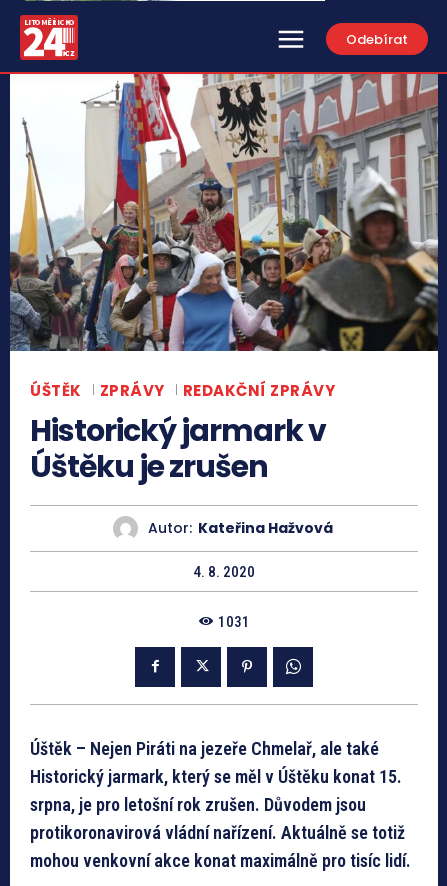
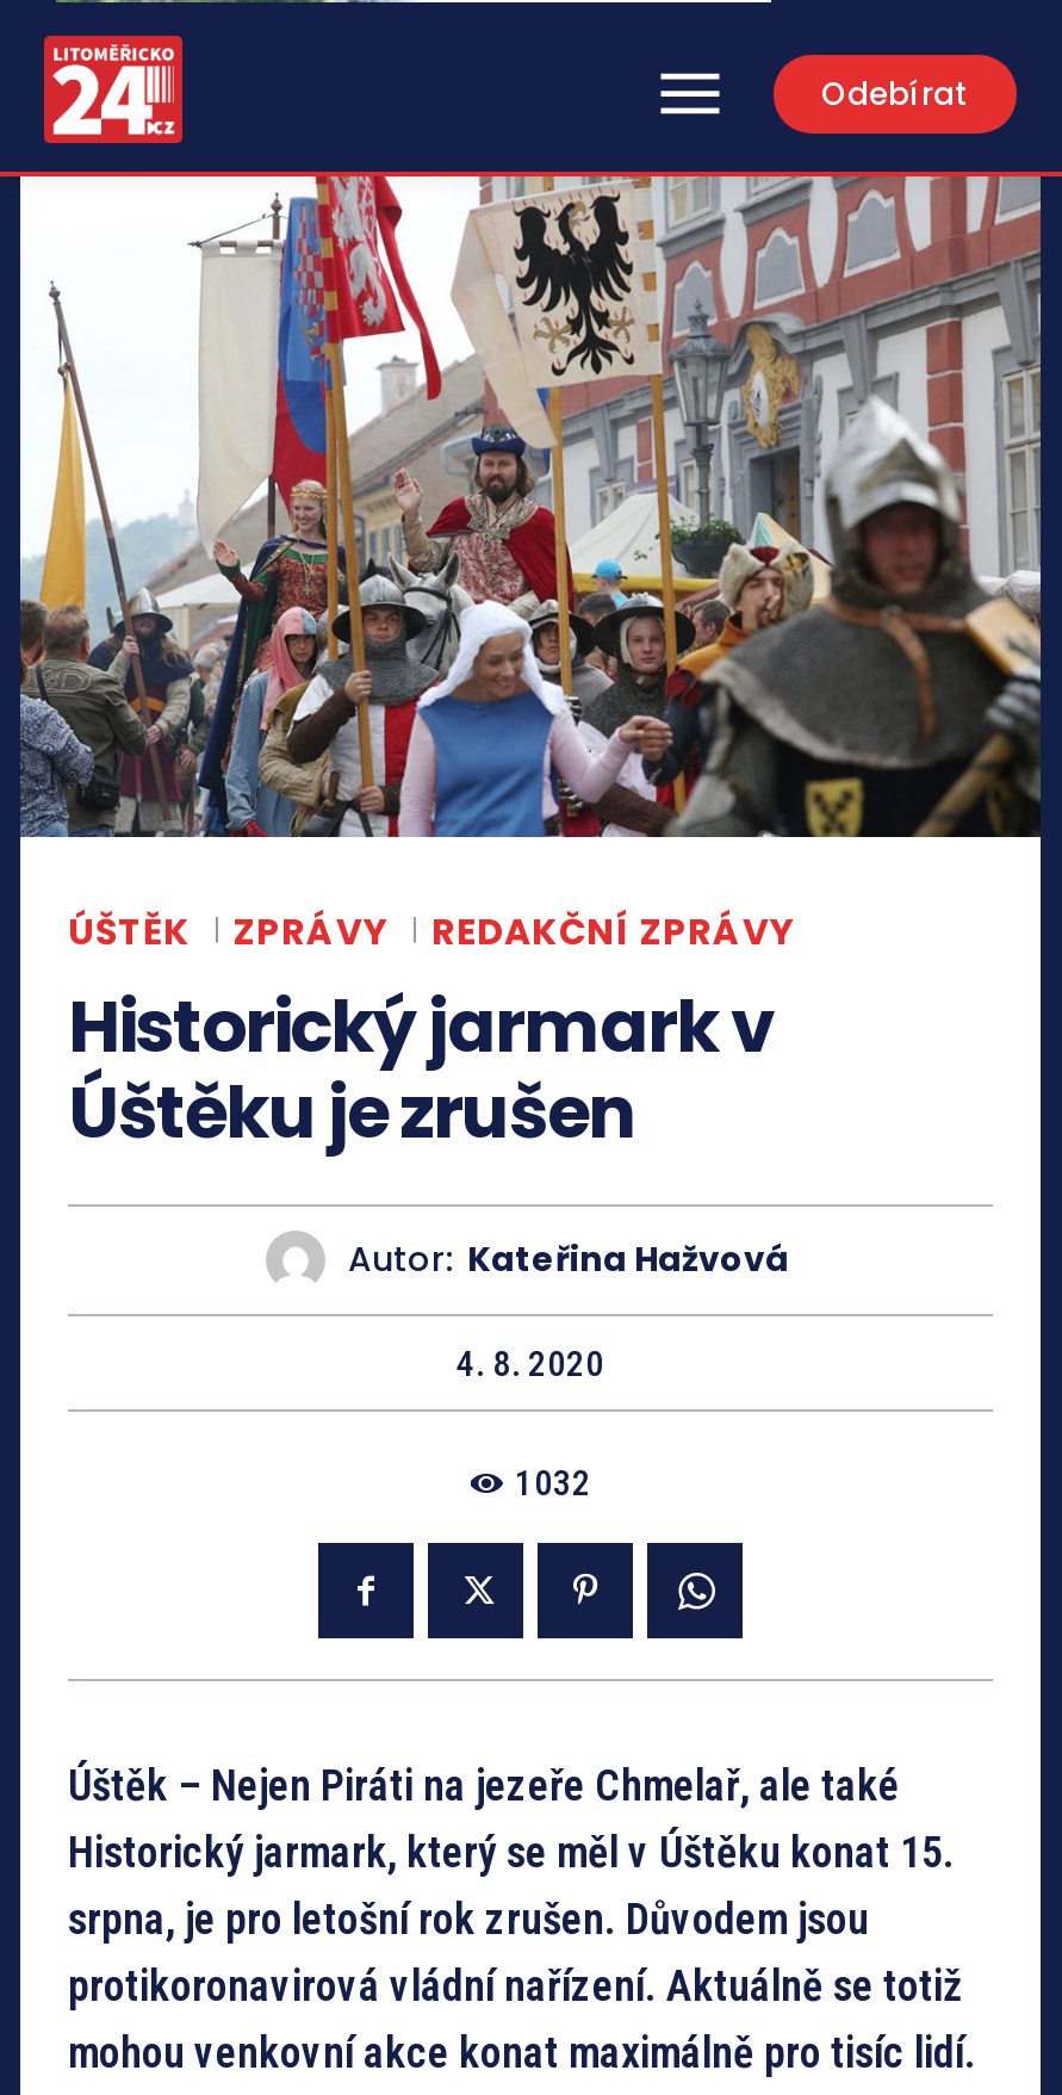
[217,613,249,631] 1031 -> [515,1462,591,1505] 1032

